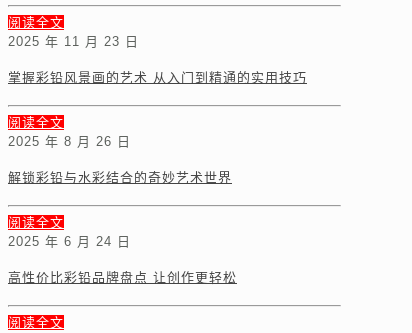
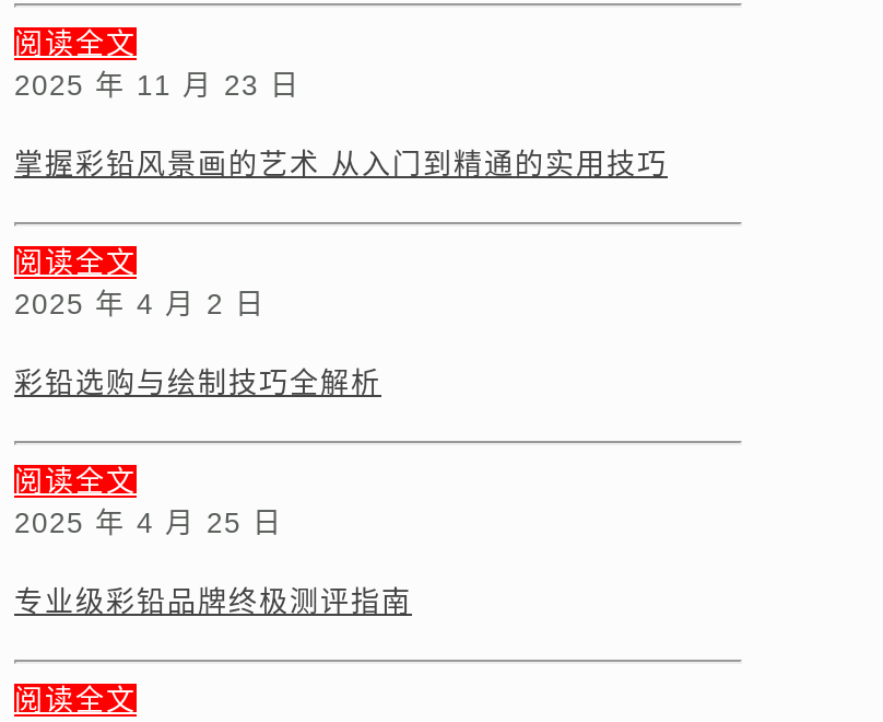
[8,134,131,149] 2025 年 8 月 26 日 -> [14,287,266,320] 2025 年 4 月 2 日
[8,170,232,185] 解锁彩铅与水彩结合的奇妙艺术世界 -> [14,366,381,399] 彩铅选购与绘制技巧全解析
[8,234,131,249] 2025 年 6 月 24 日 -> [14,506,283,539] 2025 年 4 月 25 日
[8,270,237,285] 高性价比彩铅品牌盘点 让创作更轻松 -> [14,585,412,618] 专业级彩铅品牌终极测评指南

